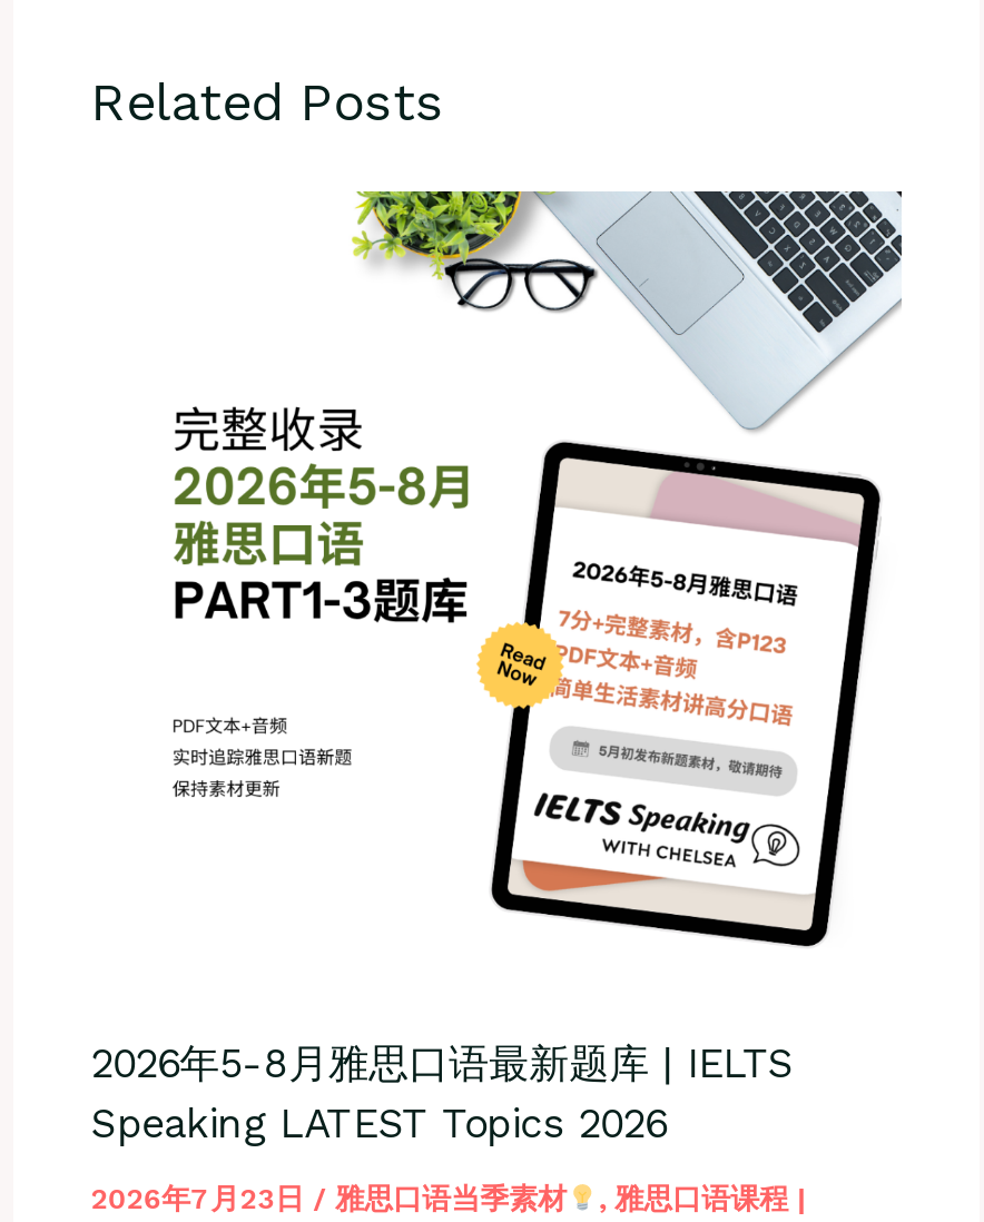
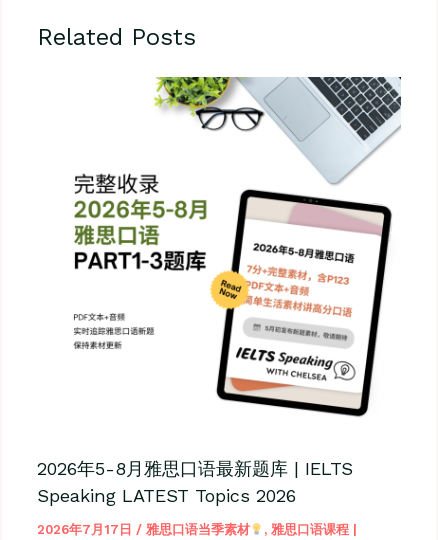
[90,1182,567,1215] 2026年7月23日/雅思口语当季素材 -> [37,522,250,537] 2026年7月17日/雅思口语当季素材

